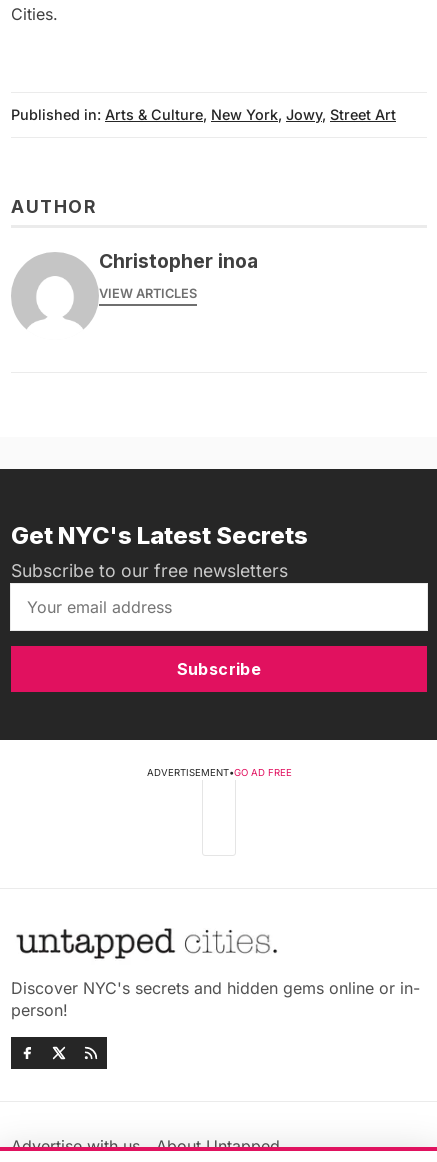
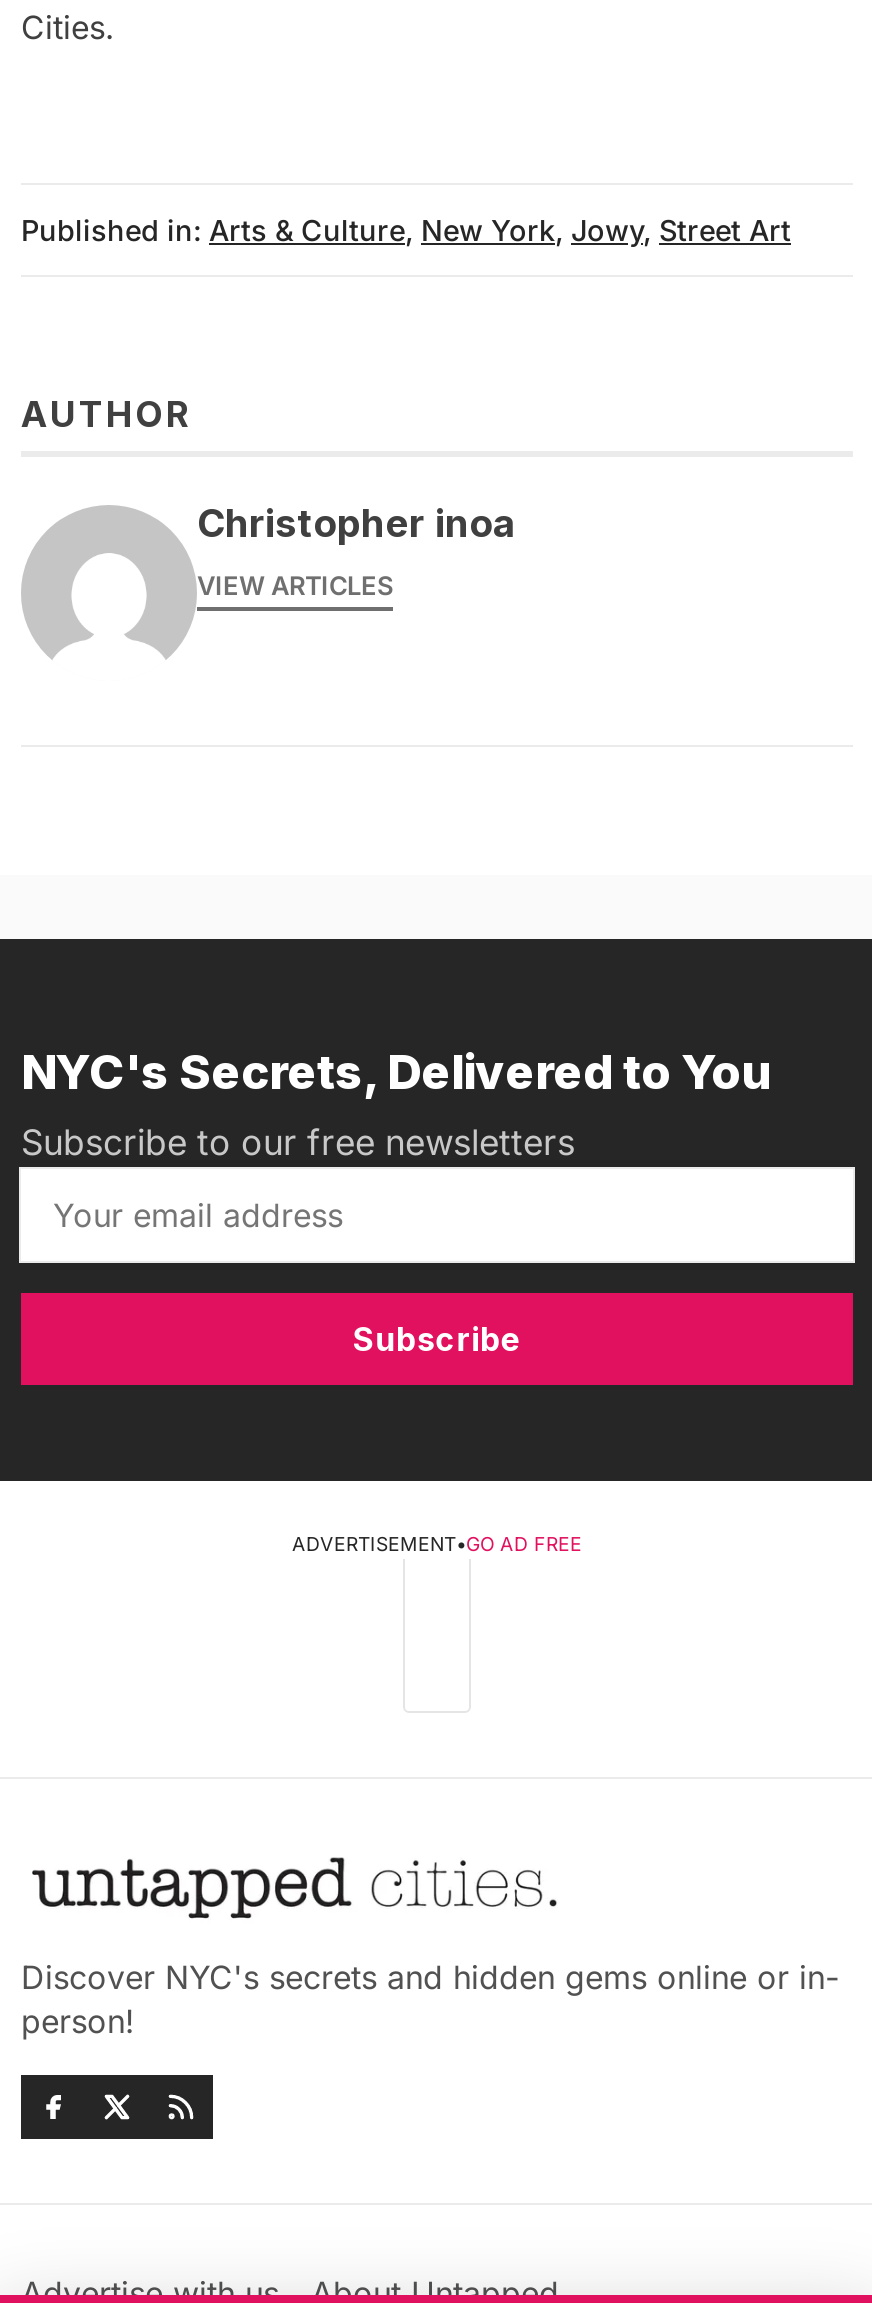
[11,521,308,550] Get NYC's Latest Secrets -> [21,1042,769,1100] NYC's Secrets, Delivered to You

